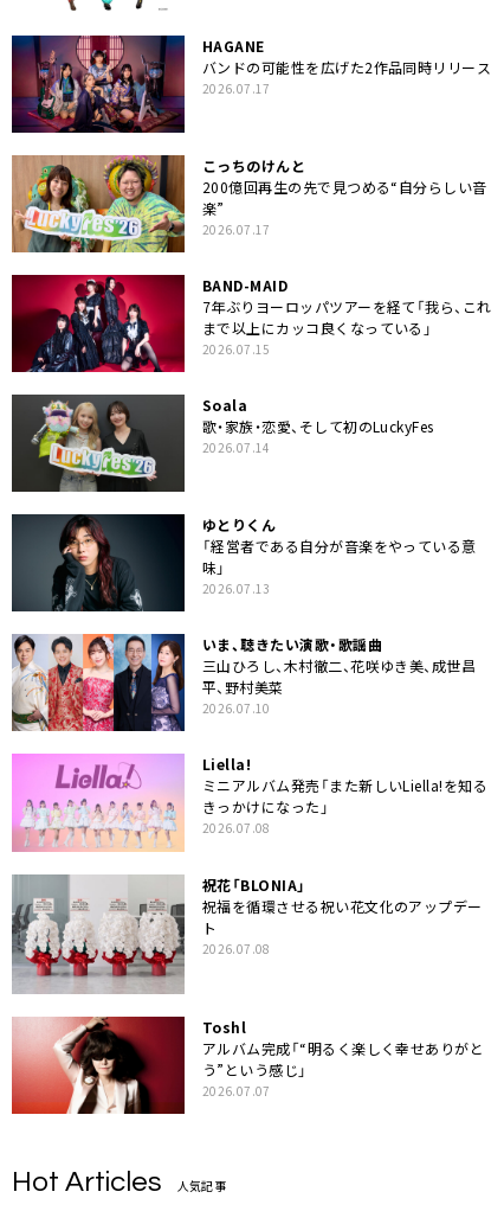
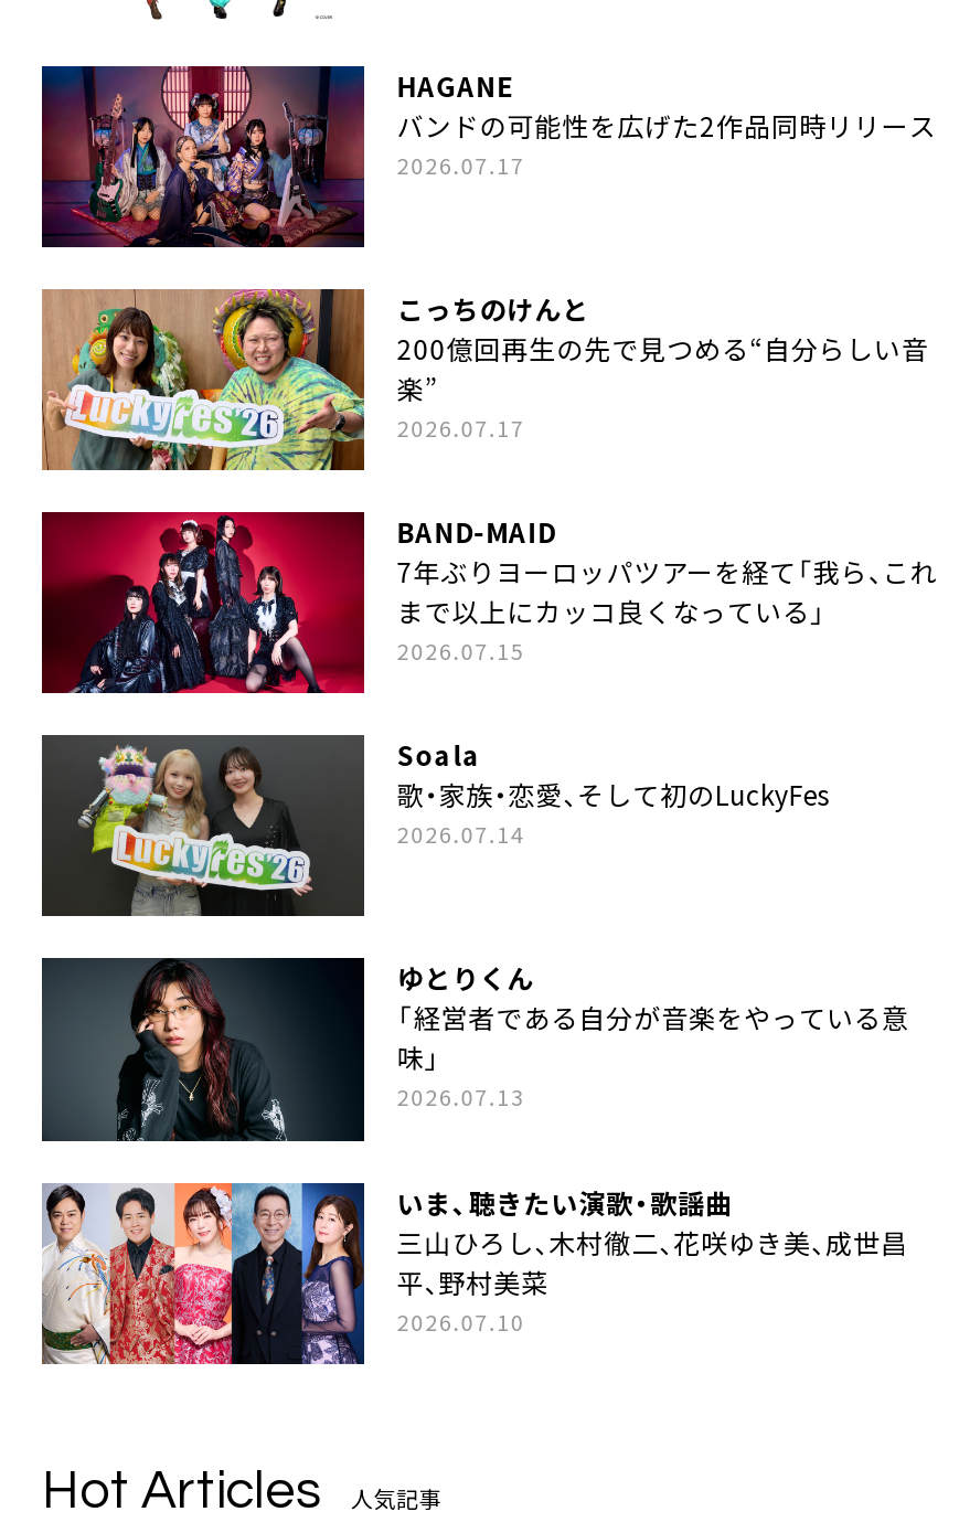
[11,752,488,957] [image] | Liella! | ミニアルバム発売「また新しいLiella!を知る | きっかけになった」 | 2026.07.08 | 祝花「BLONIA」 | 祝福を循環させる祝い花文化のアップデー | ト | 2026.07.08 -> none
[12,873,484,1099] [image] | Toshl | アルバム完成「“明るく楽しく幸せありがと | う”という感じ」 | 2026.07.07 -> none
[11,1015,185,1115] [image] -> none

